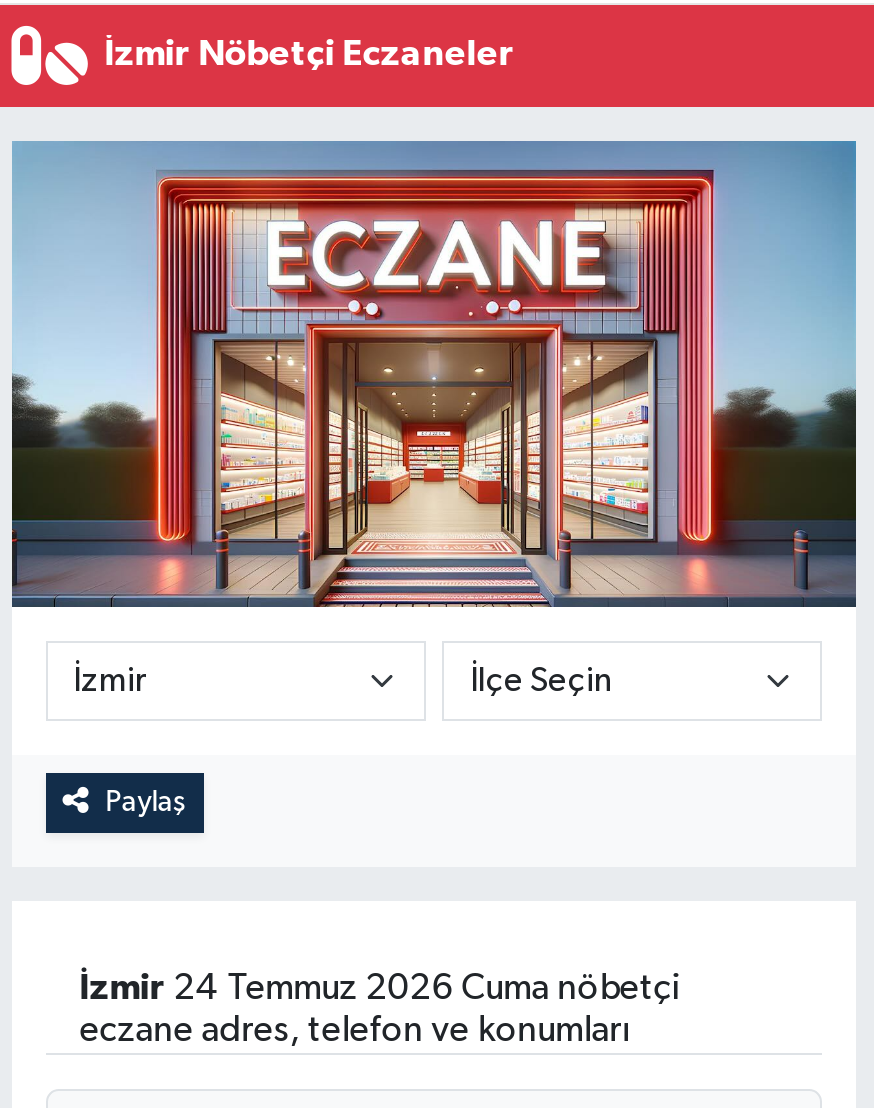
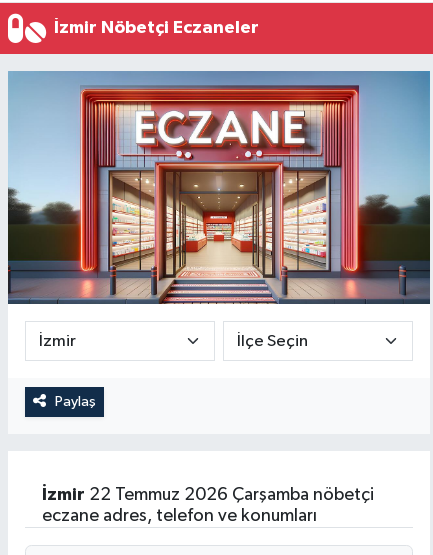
[80,971,680,1007] İzmir 24 Temmuz 2026 Cuma nöbetçi -> [42,486,374,504] İzmir 22 Temmuz 2026 Çarşamba nöbetçi

